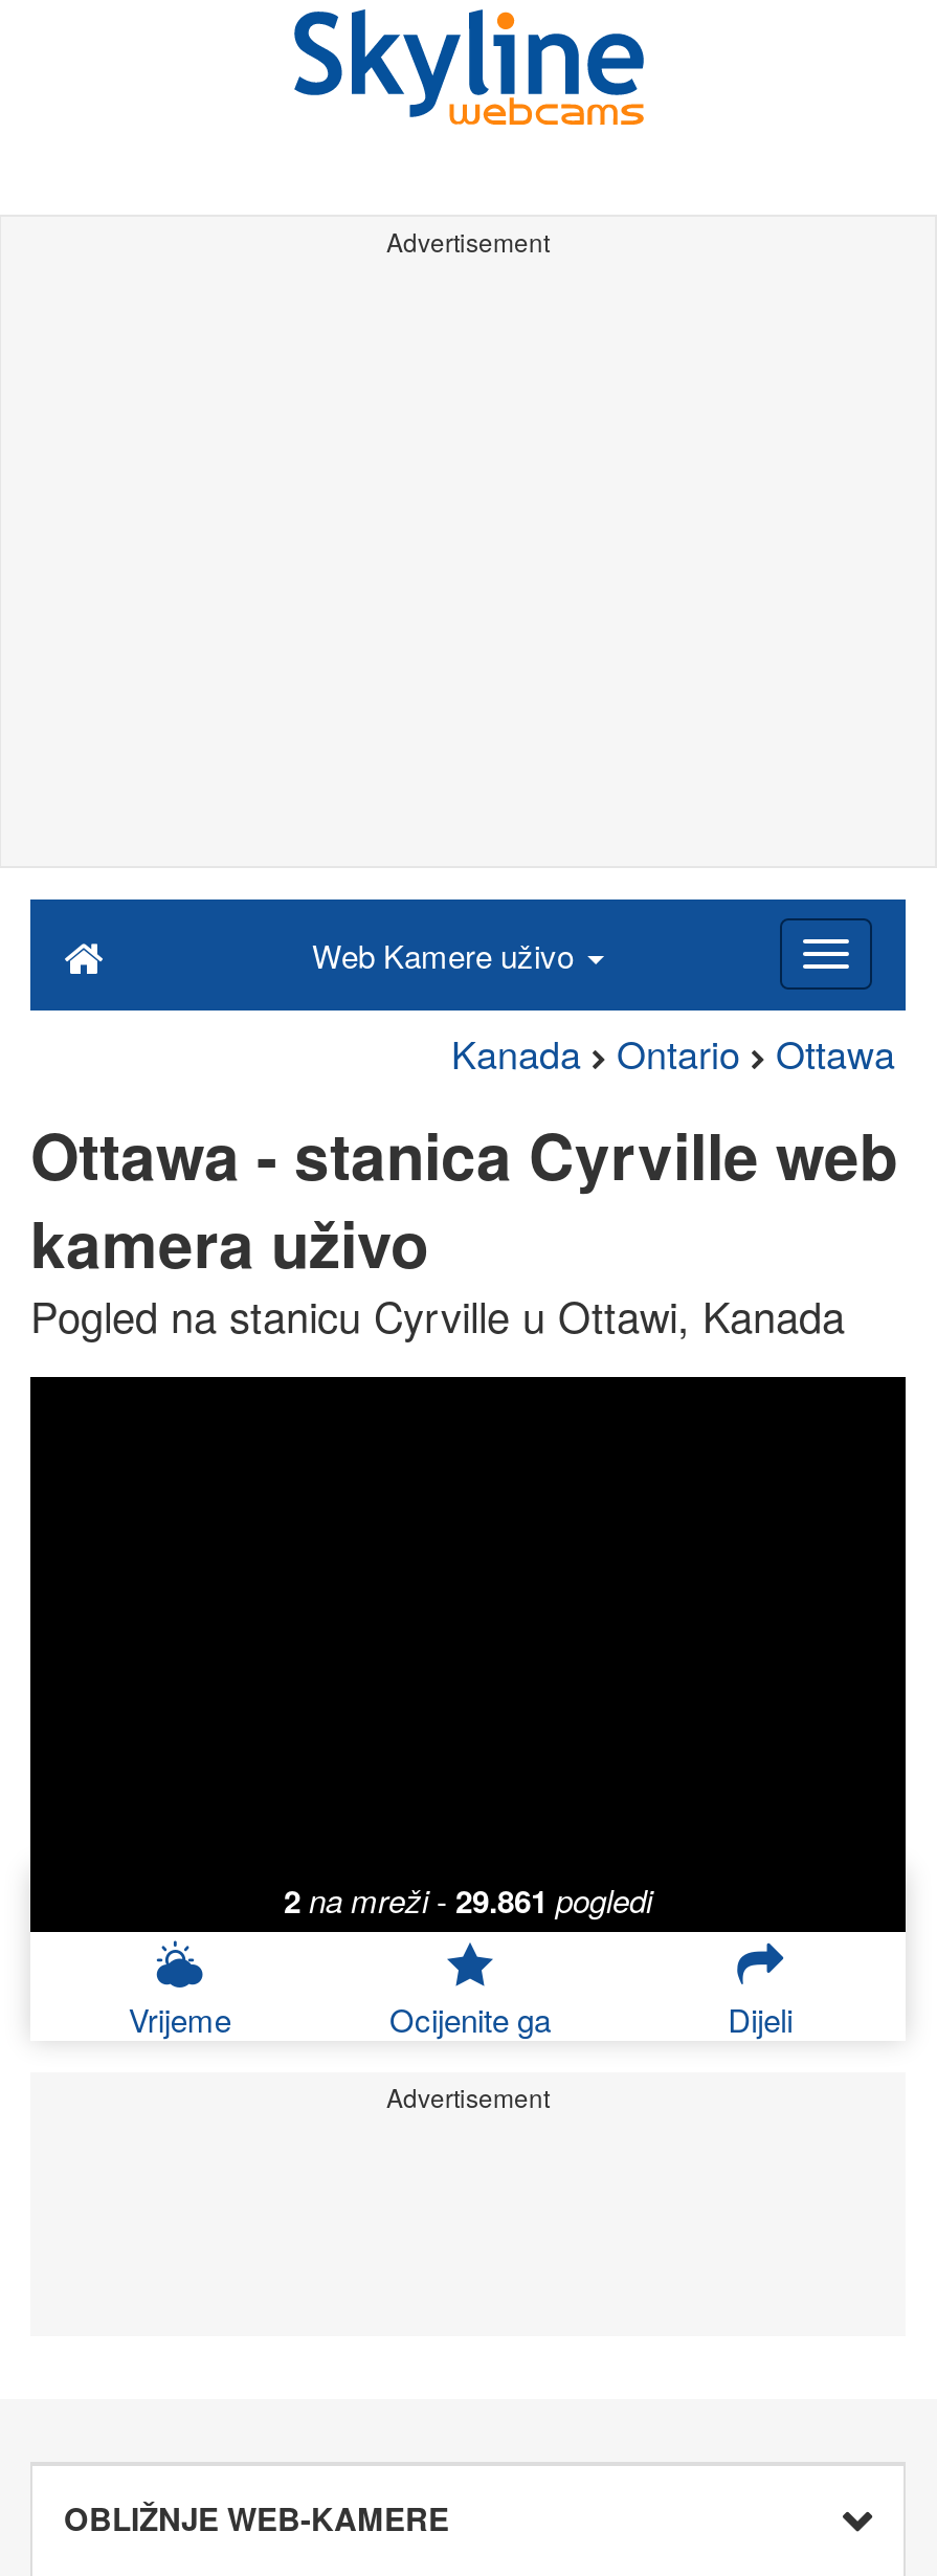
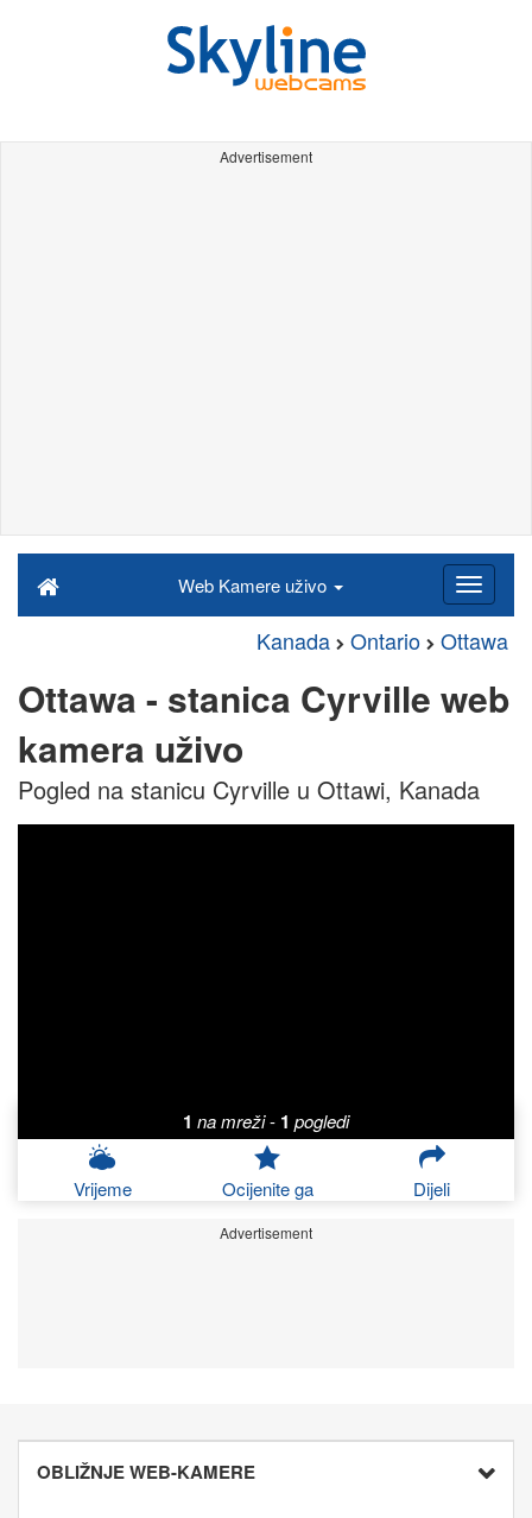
[284,1878,652,1924] 2 na mreži - 29.861 pogledi -> [183,1108,349,1134] 1 na mreži - 1 pogledi

